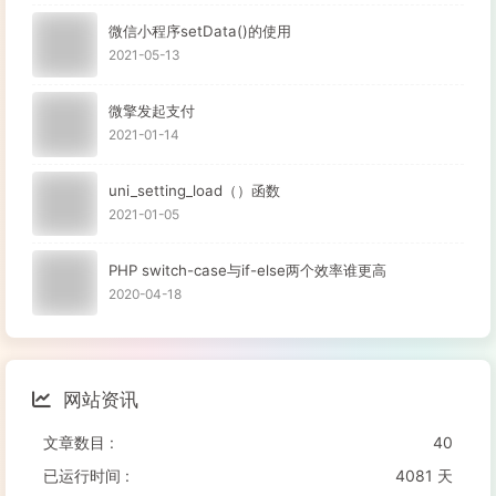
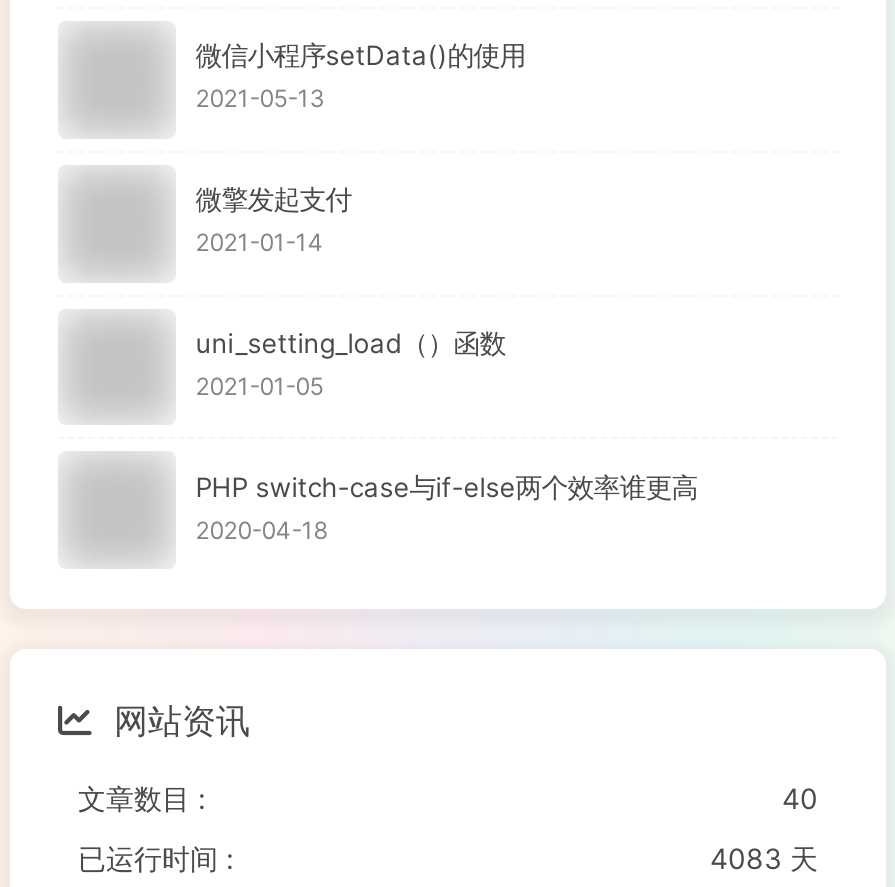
[395,466,453,485] 4081 天 -> [710,841,818,875] 4083 天

